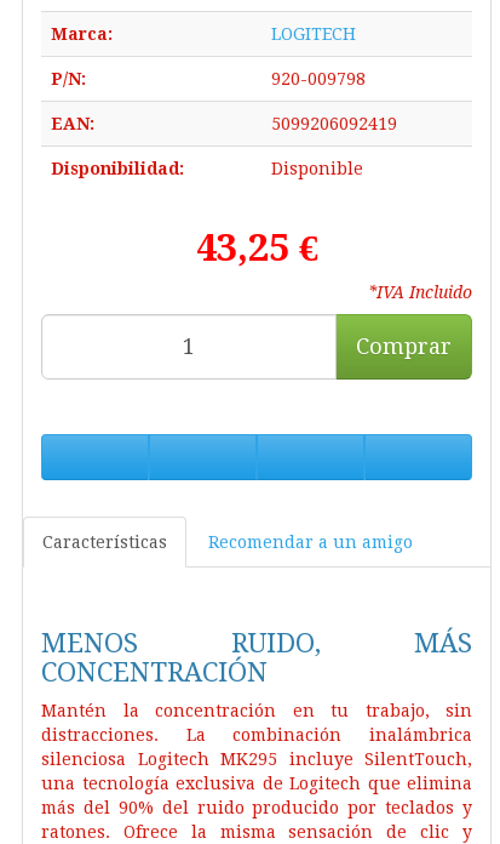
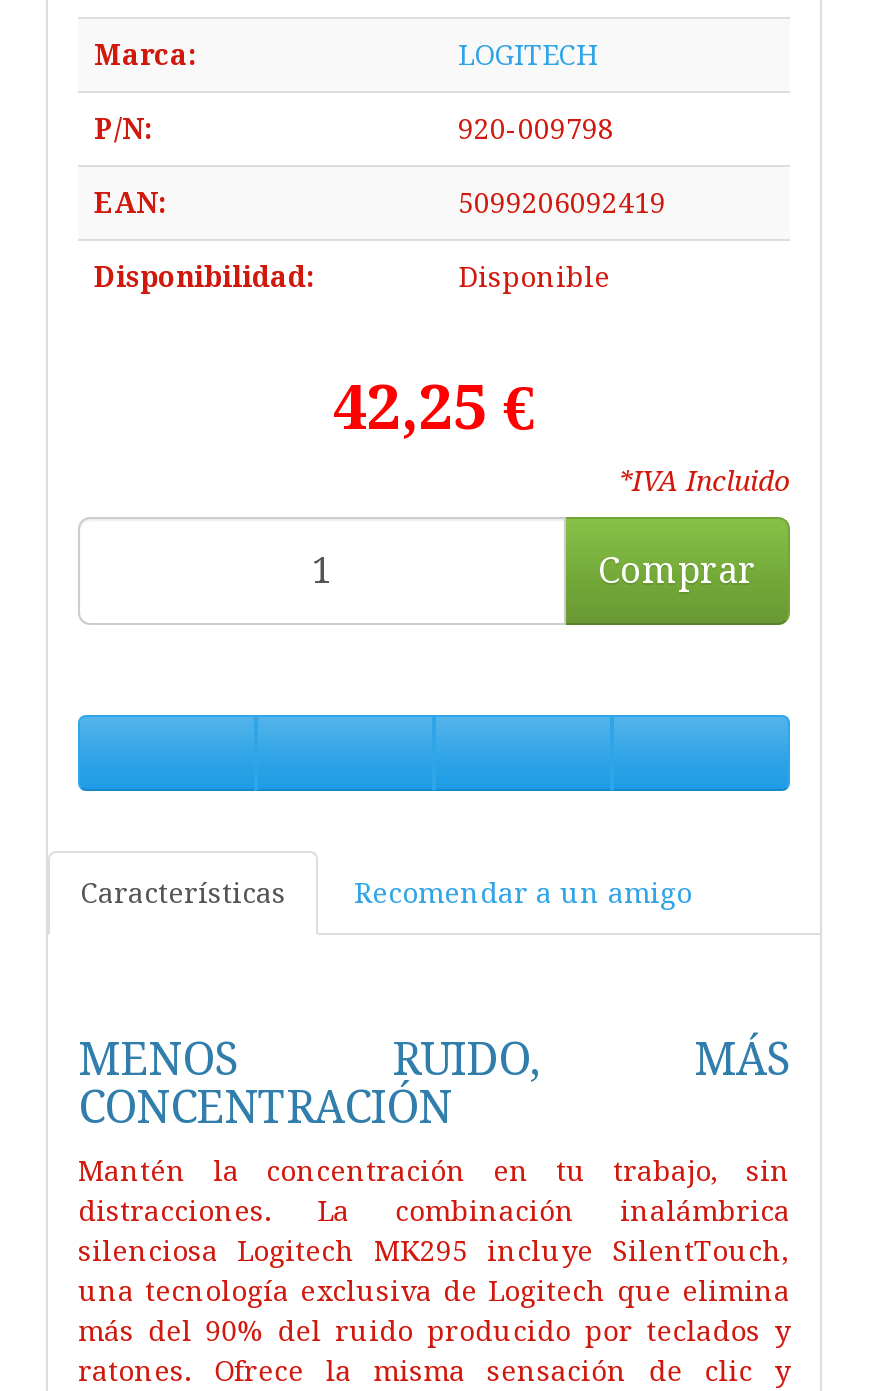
[196,225,318,269] 43,25 € -> [333,370,535,442] 42,25 €

